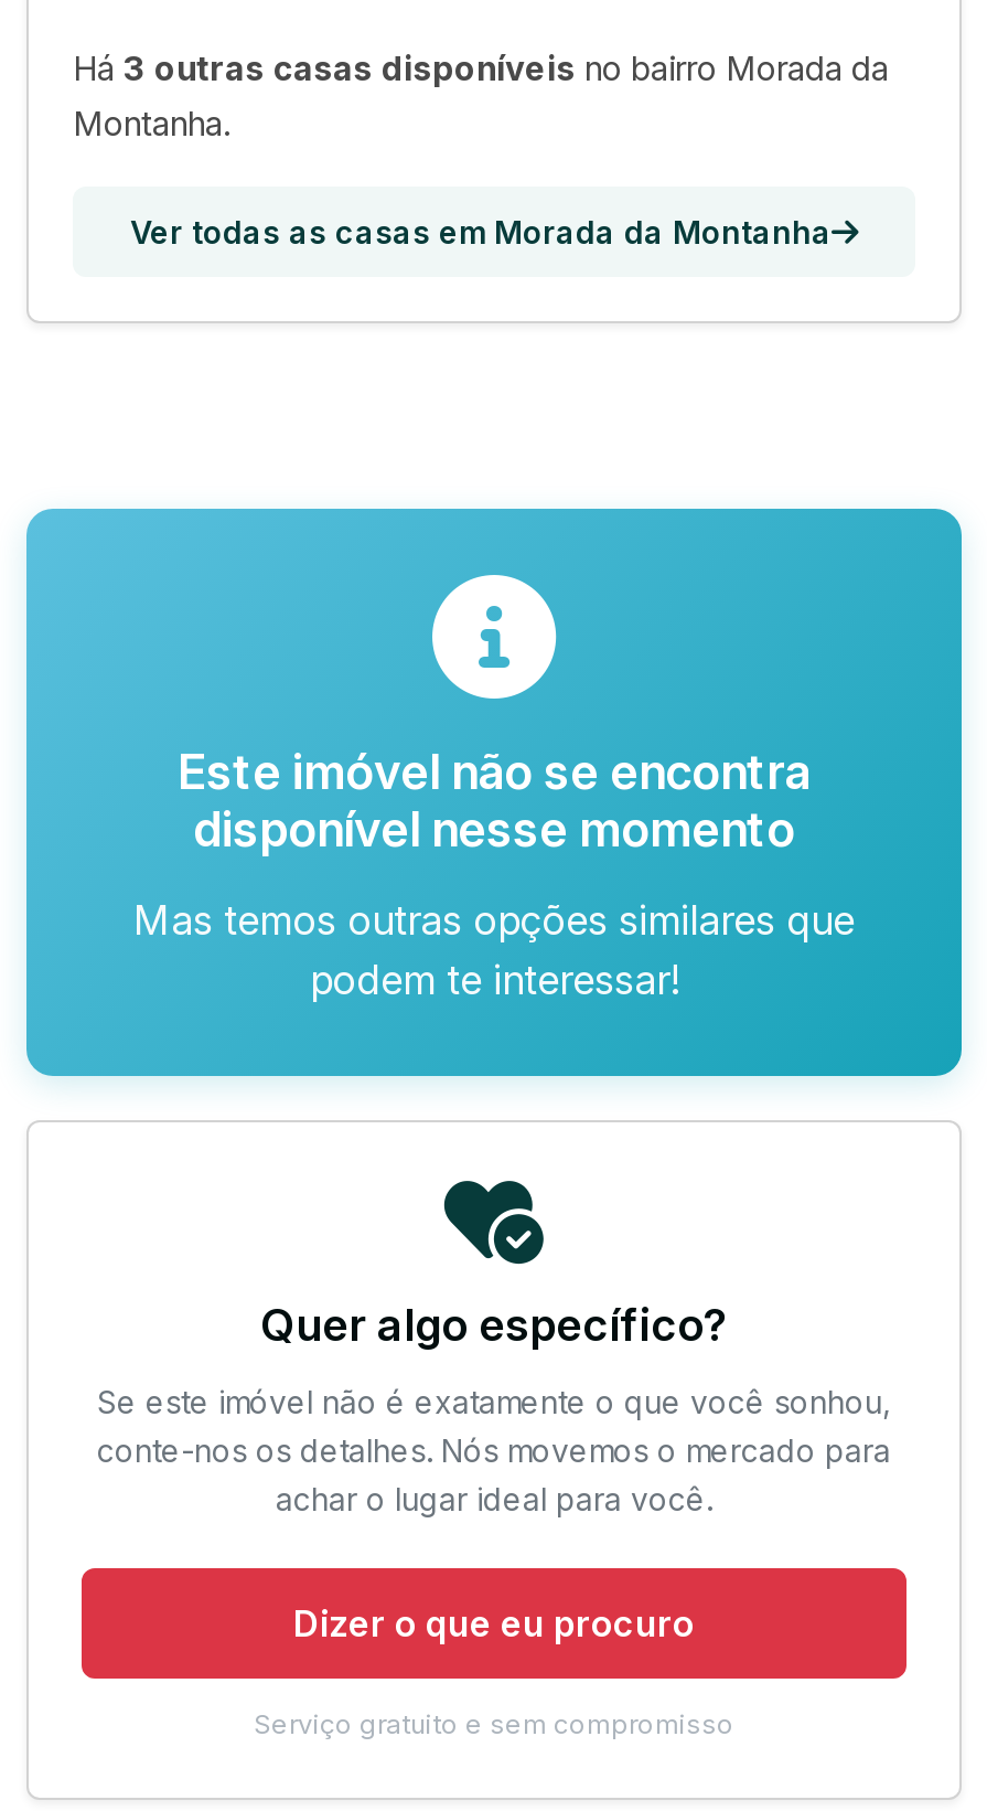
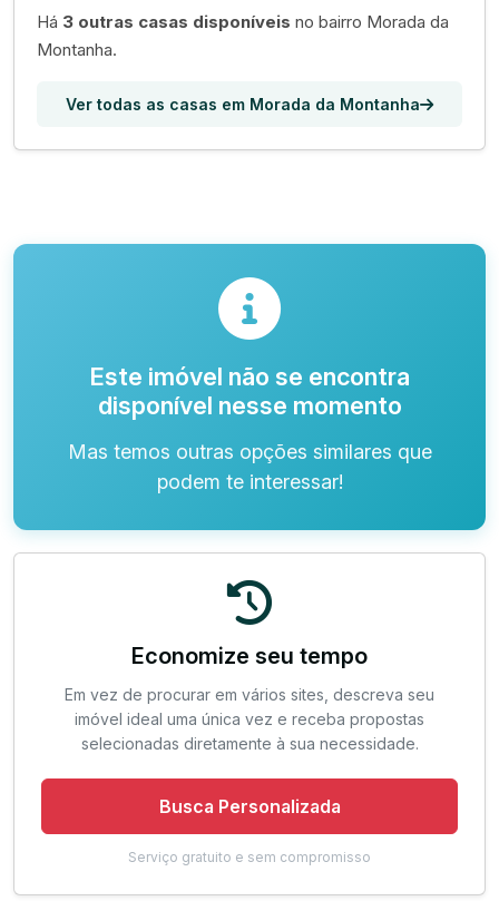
[260,1175,728,1352] [image] | Quer algo específico? -> [131,579,368,669] [image] | Economize seu tempo
[97,1383,891,1517] Se este imóvel não é exatamente o que você sonhou, | conte-nos os detalhes. Nós movemos o mercado para | achar o lugar ideal para você. -> [65,685,434,753] Em vez de procurar em vários sites, descreva seu | imóvel ideal uma única vez e receba propostas | selecionadas diretamente à sua necessidade.
[293,1601,695,1645] Dizer o que eu procuro -> [159,795,340,817] Busca Personalizada

